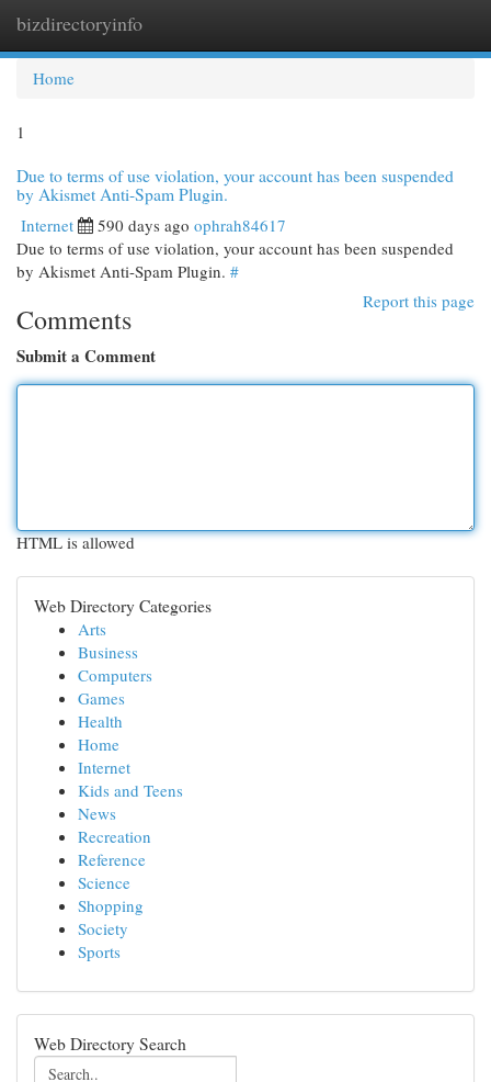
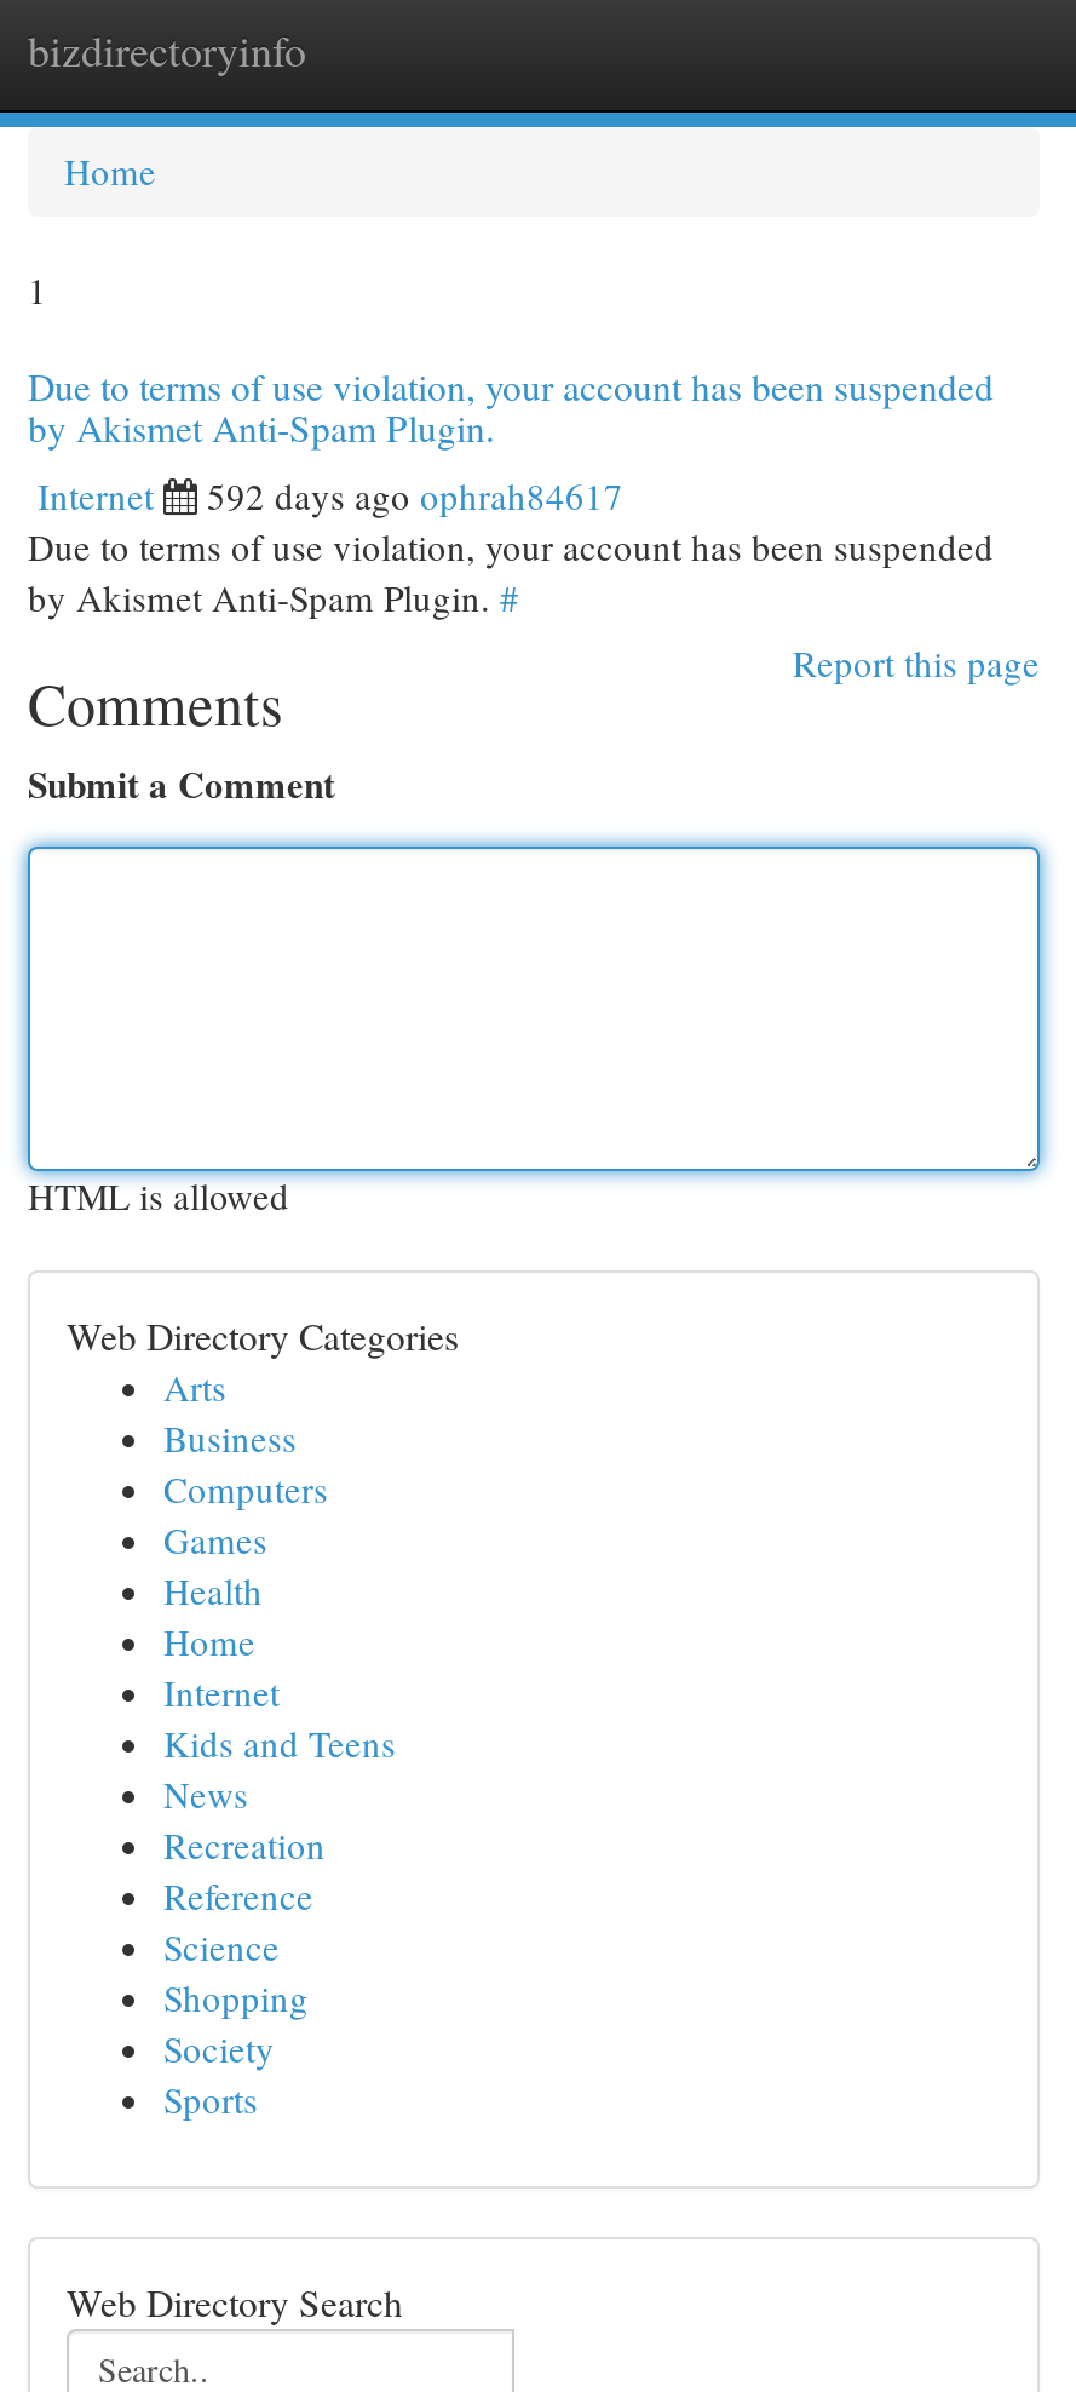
[98,214,286,236] 590 days ago ophrah84617 -> [207,471,623,520] 592 days ago ophrah84617

